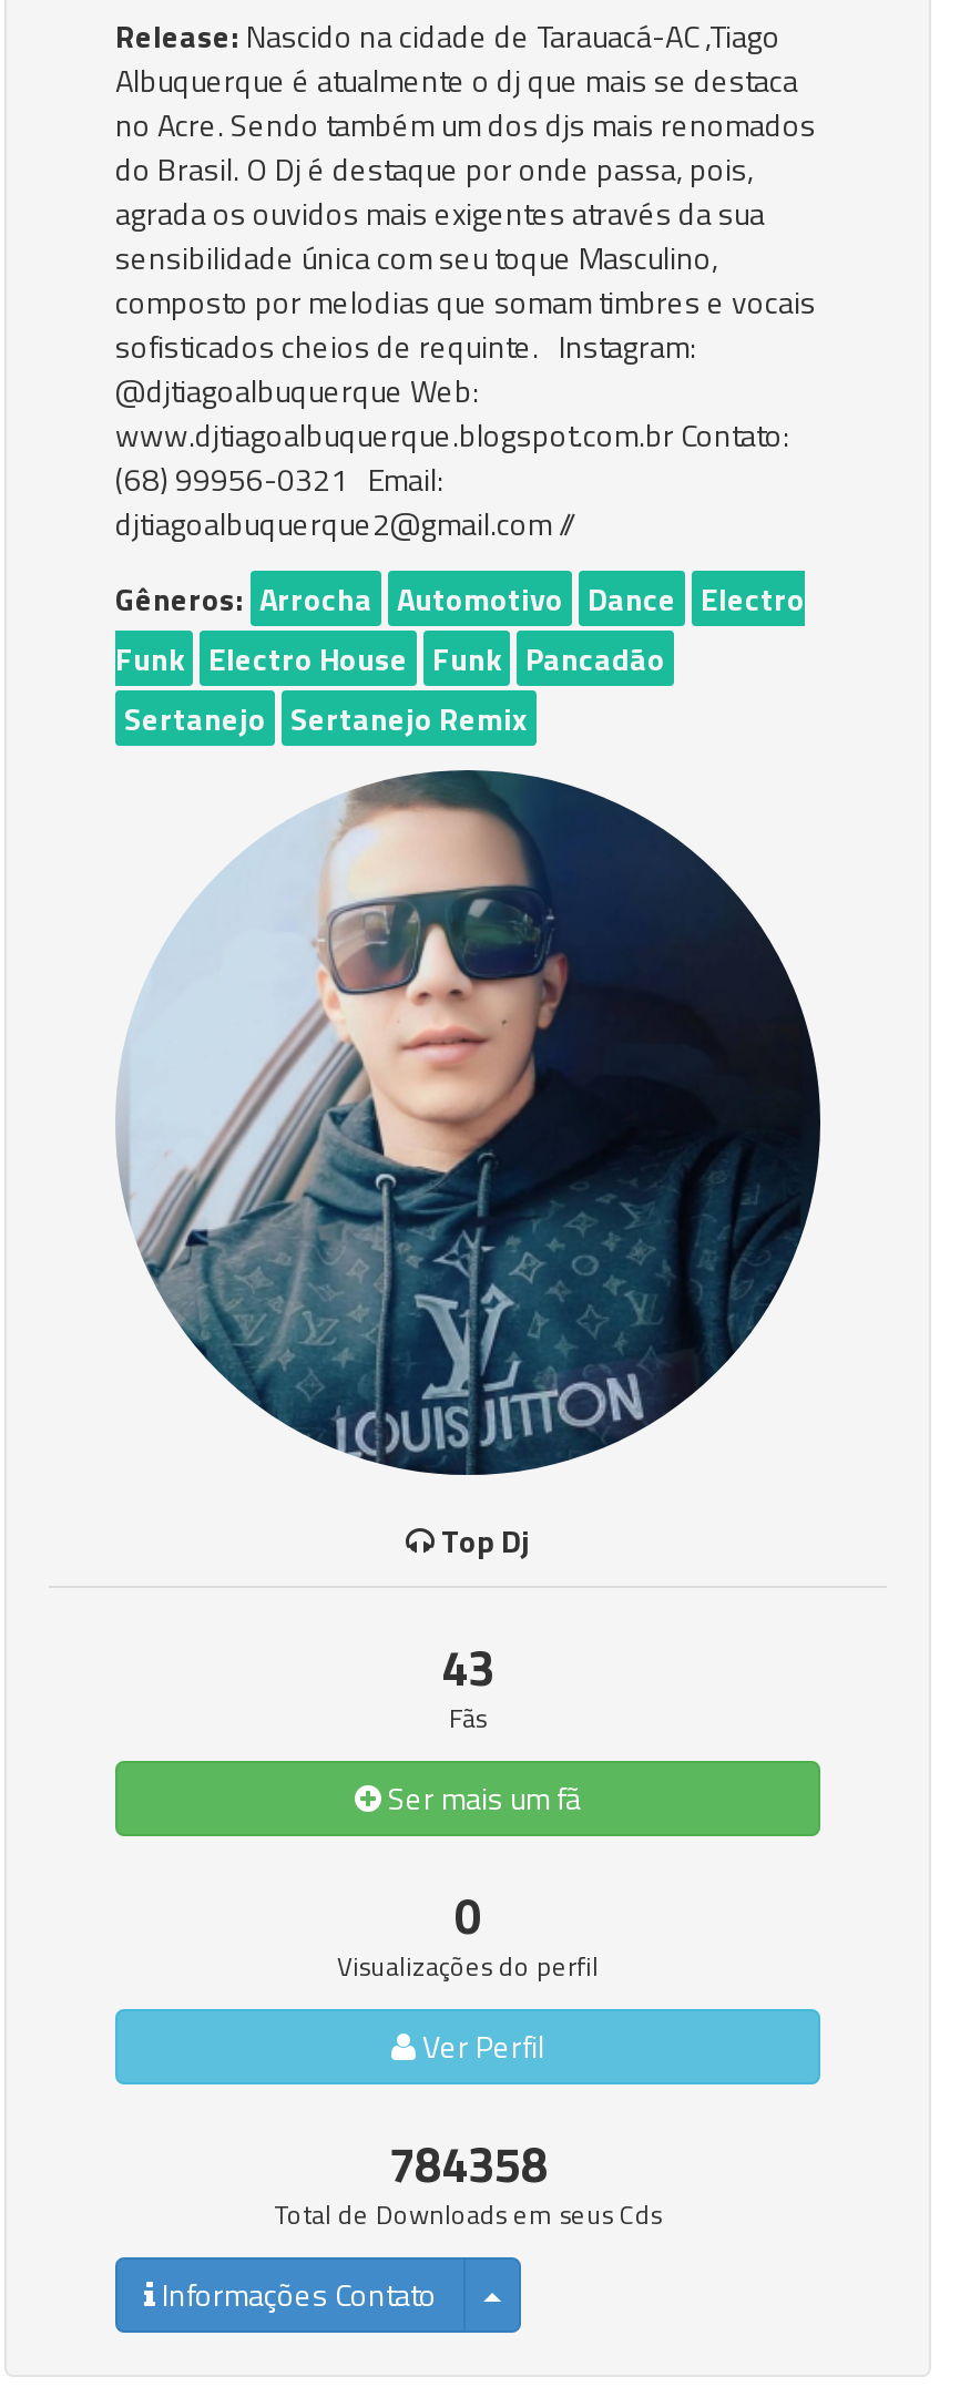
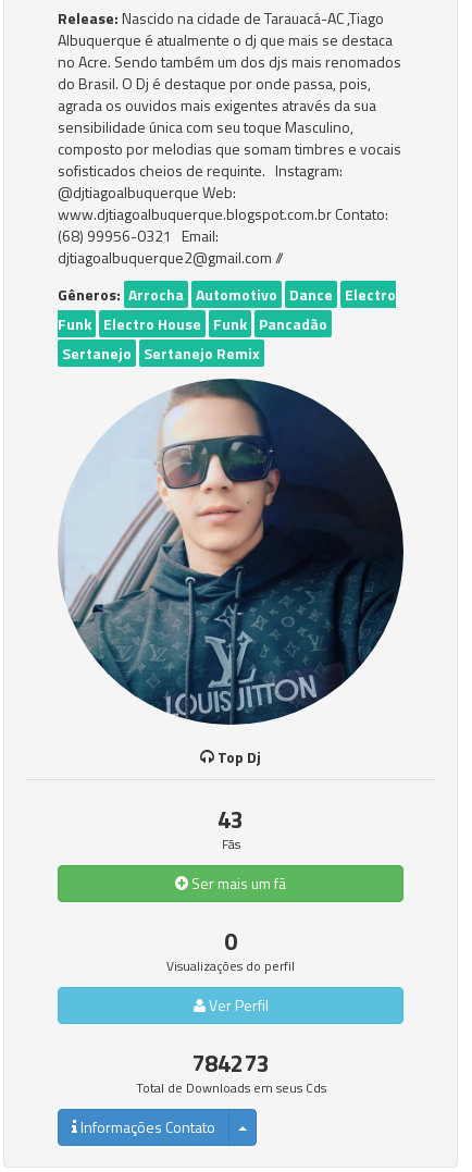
[388,2127,548,2202] 784358 -> [191,1045,270,1082] 784273

